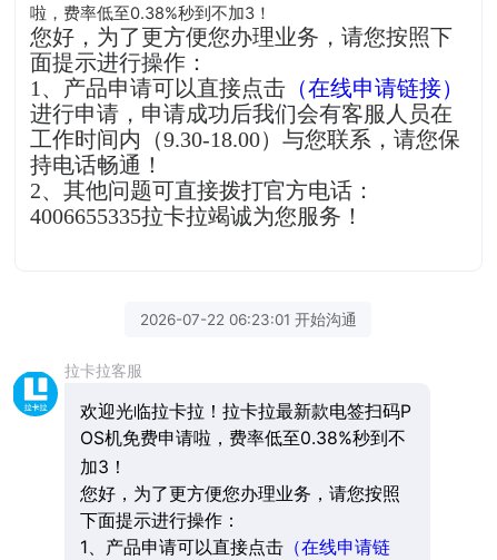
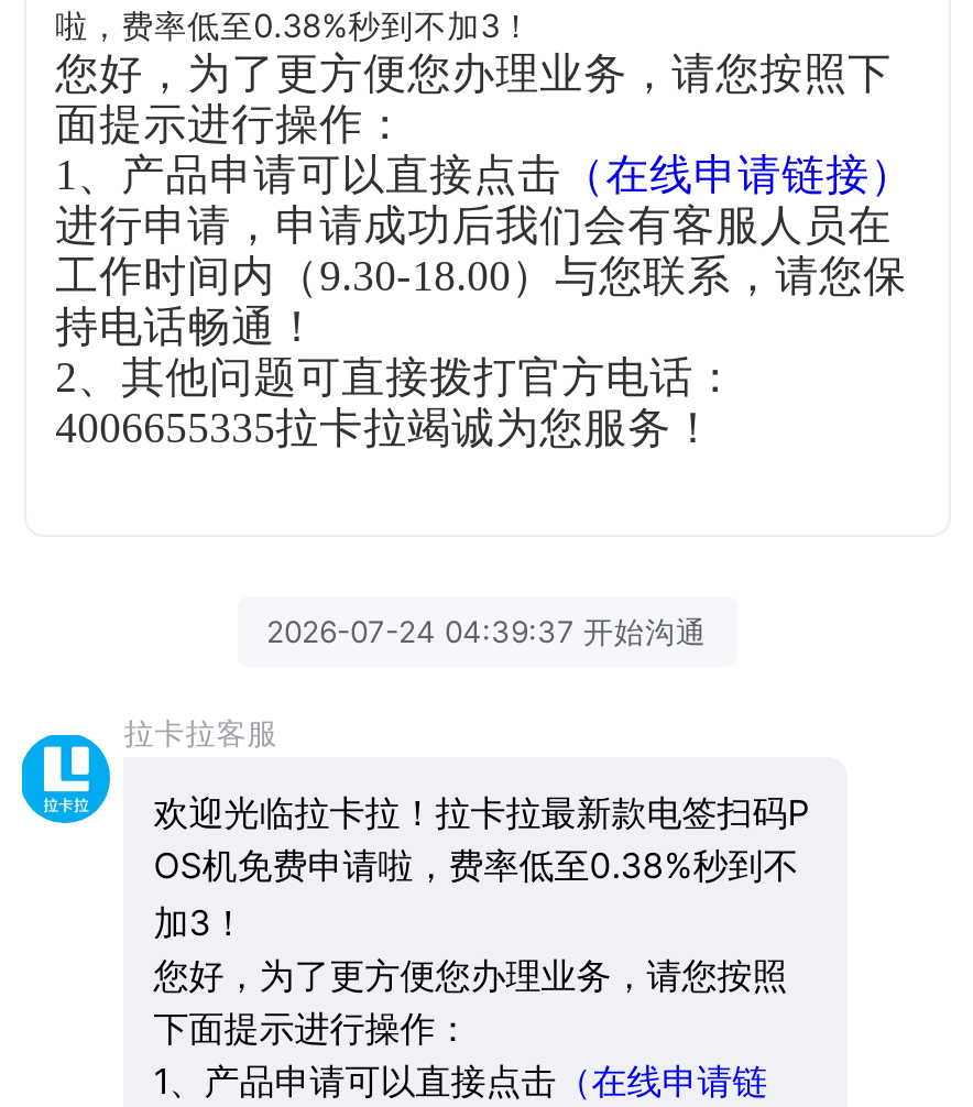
[140,311,356,328] 2026-07-22 06:23:01 开始沟通 -> [266,614,707,649] 2026-07-24 04:39:37 开始沟通

